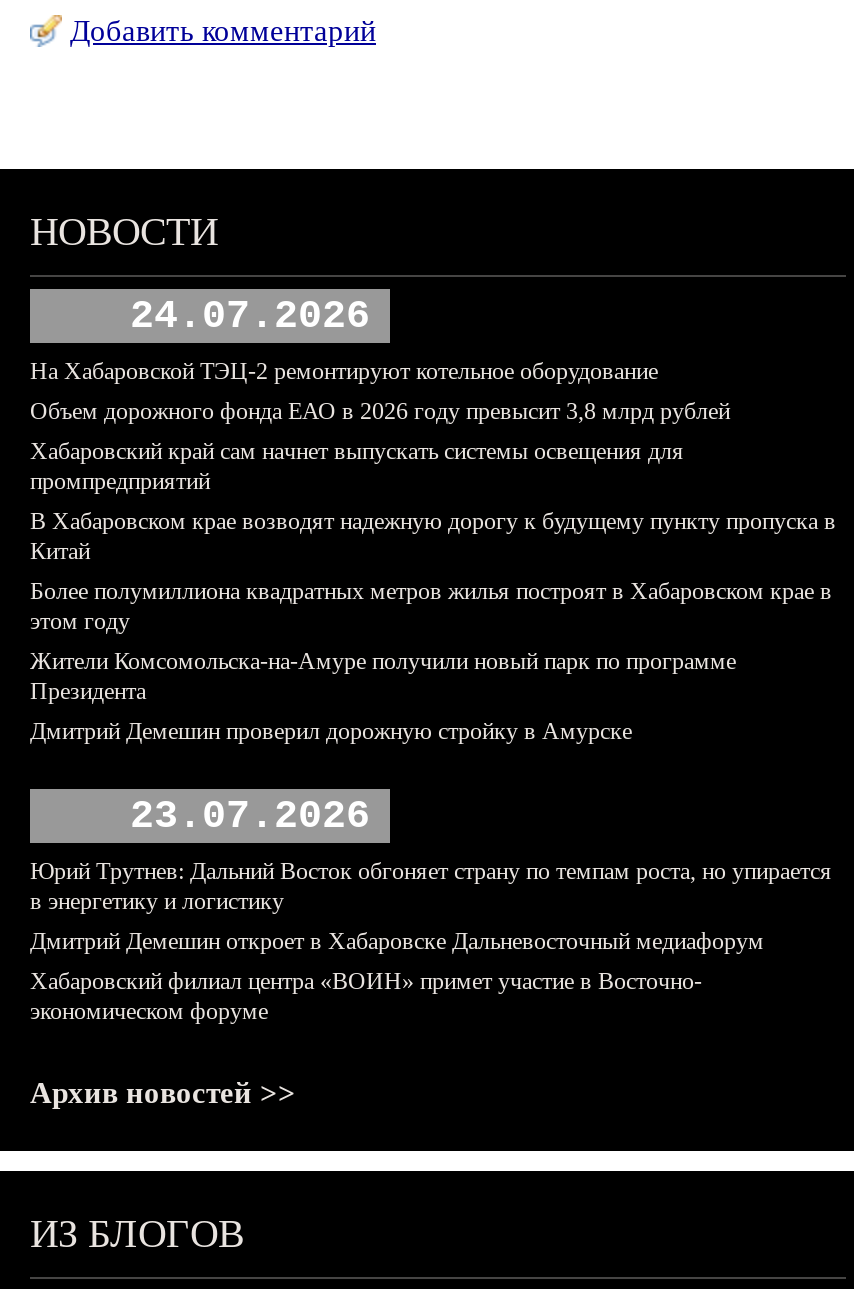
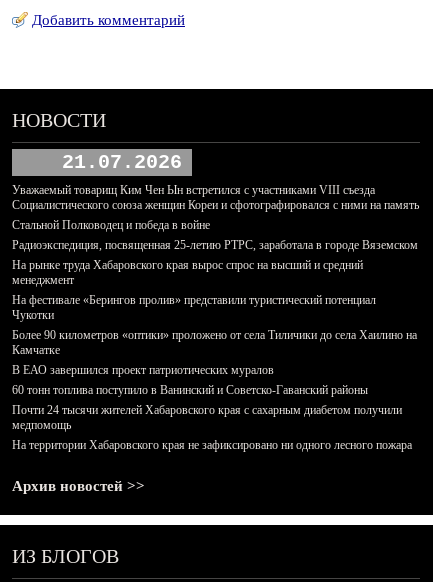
[30,293,836,1025] 24.07.2026 | На Хабаровской ТЭЦ-2 ремонтируют котельное оборудование | Объем дорожного фонда ЕАО в 2026 году превысит 3,8 млрд рублей | Хабаровский край сам начнет выпускать системы освещения для | промпредприятий | В Хабаровском крае возводят надежную дорогу к будущему пункту пропуска в | Китай | Более полумиллиона квадратных метров жилья построят в Хабаровском крае в | этом году | Жители Комсомольска-на-Амуре получили новый парк по программе | Президента | Дмитрий Демешин проверил дорожную стройку в Амурске | 23.07.2026 | Юрий Трутнев: Дальний Восток обгоняет страну по темпам роста, но упирается | в энергетику и логистику | Дмитрий Демешин откроет в Хабаровске Дальневосточный медиафорум | Хабаровский филиал центра «ВОИН» примет участие в Восточно- | экономическом форуме -> [12,151,419,452] 21.07.2026 | Уважаемый товарищ Ким Чен Ын встретился с участниками VIII съезда | Социалистического союза женщин Кореи и сфотографировался с ними на память | Стальной Полководец и победа в войне | Радиоэкспедиция, посвященная 25-летию РТРС, заработала в городе Вяземском | На рынке труда Хабаровского края вырос спрос на высший и средний | менеджмент | На фестивале «Берингов пролив» представили туристический потенциал | Чукотки | Более 90 километров «оптики» проложено от села Тиличики до села Хаилино на | Камчатке | В ЕАО завершился проект патриотических муралов | 60 тонн топлива поступило в Ванинский и Советско-Гаванский районы | Почти 24 тысячи жителей Хабаровского края с сахарным диабетом получили | медпомощь | На территории Хабаровского края не зафиксировано ни одного лесного пожара

